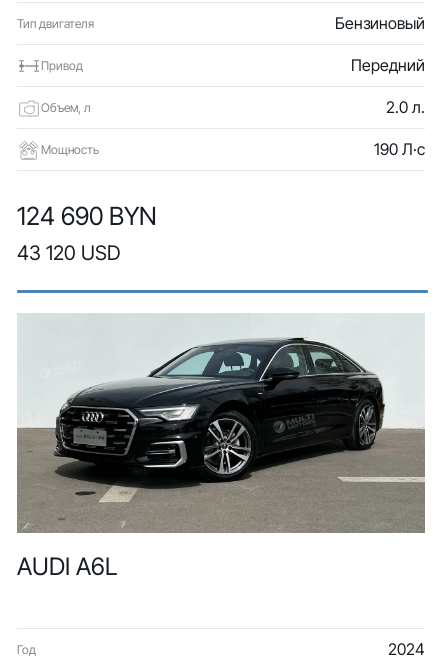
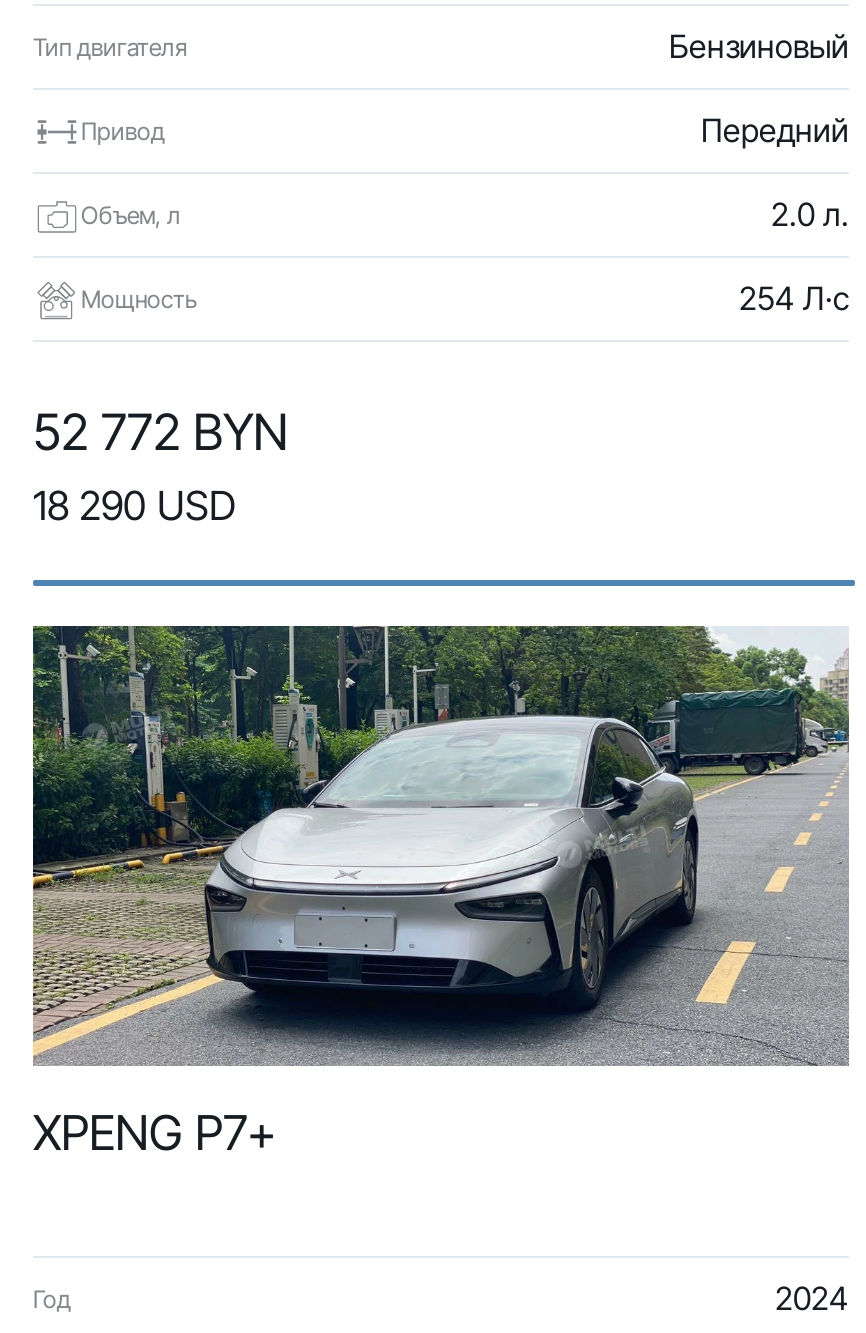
[374,139,425,159] 190 Л·с -> [739,278,849,318] 254 Л·с
[17,201,157,265] 124 690 BYN | 43 120 USD -> [33,402,289,530] 52 772 BYN | 18 290 USD
[17,313,425,581] [image] | AUDI A6L -> [31,624,851,1162] [image] | XPENG P7+

